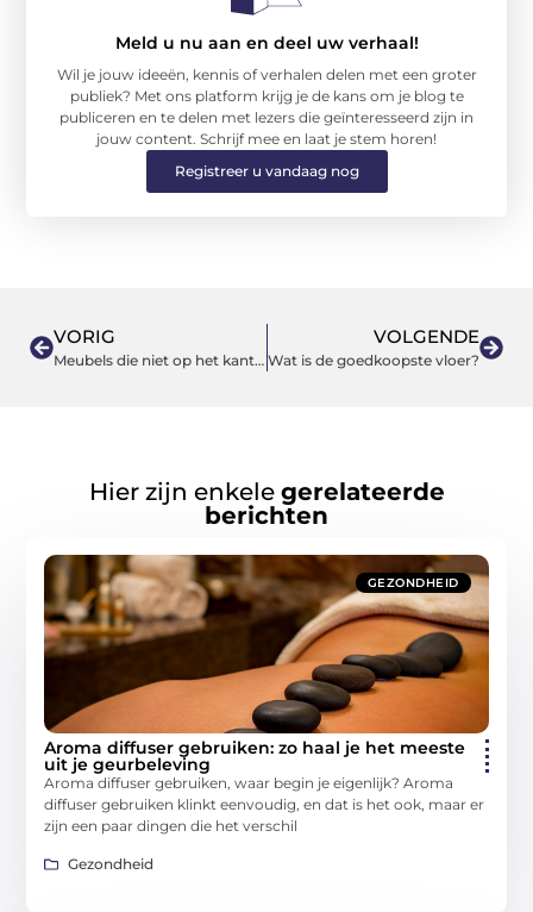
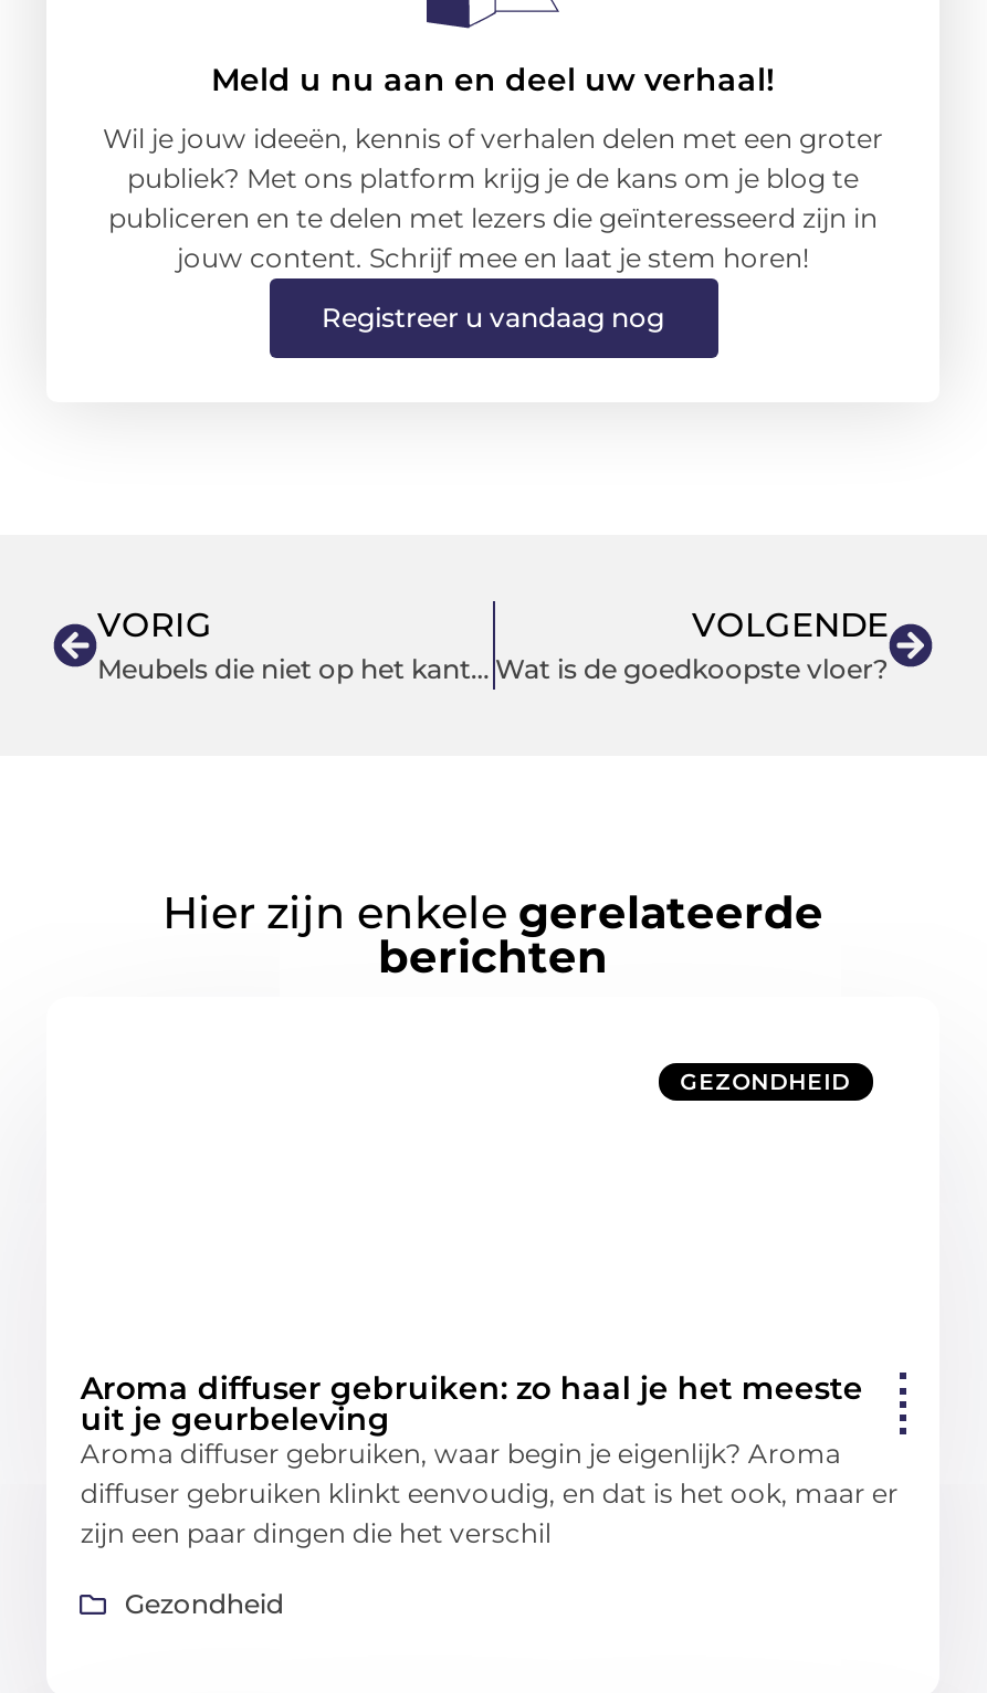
[43,554,490,735] [image] -> none

